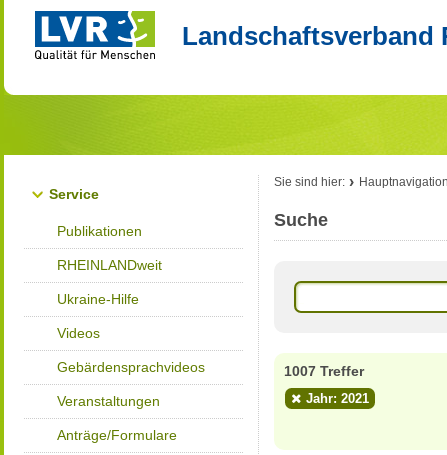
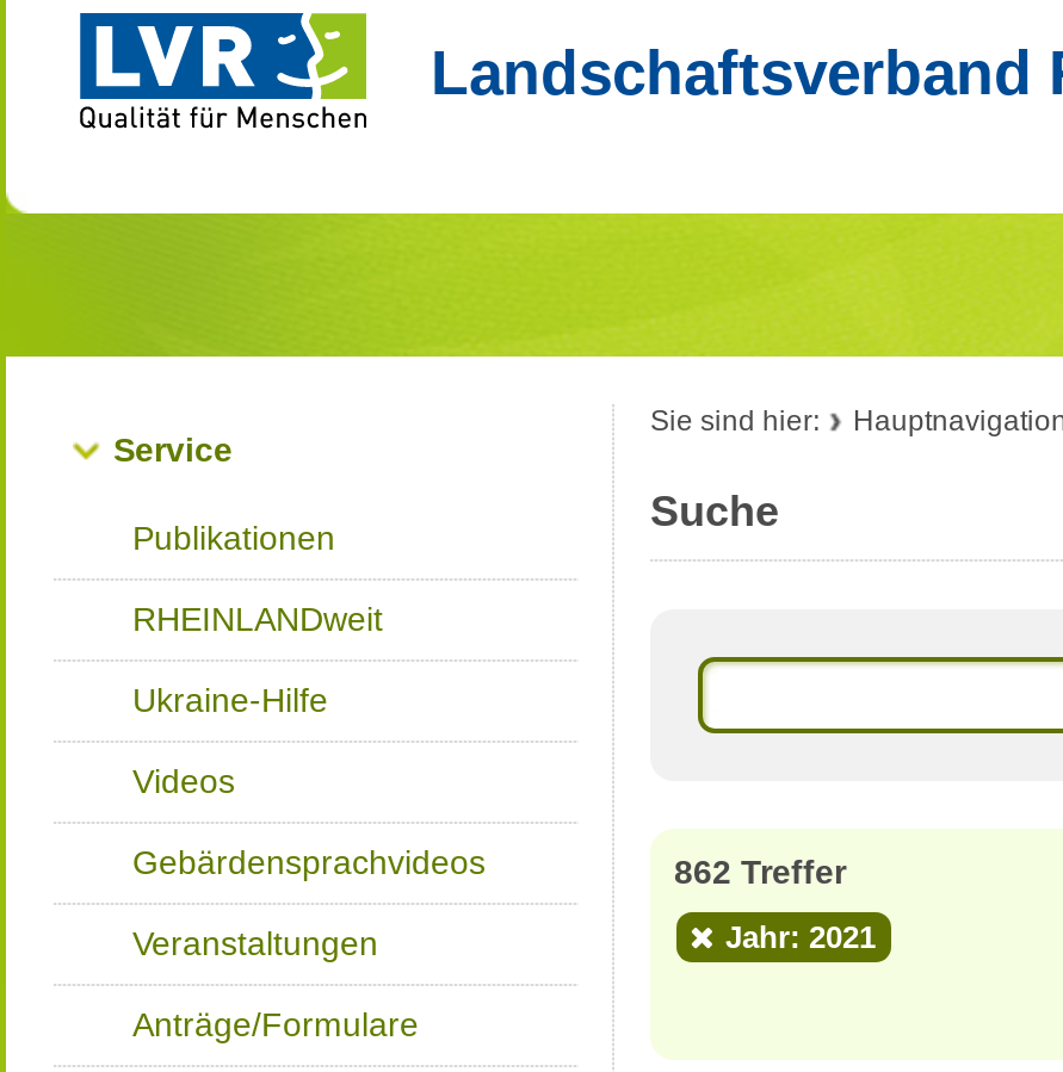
[284,363,364,379] 1007 Treffer -> [674,853,846,891] 862 Treffer

